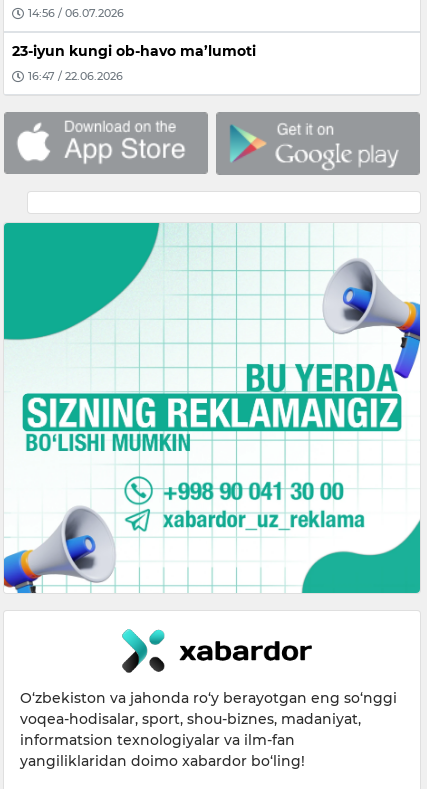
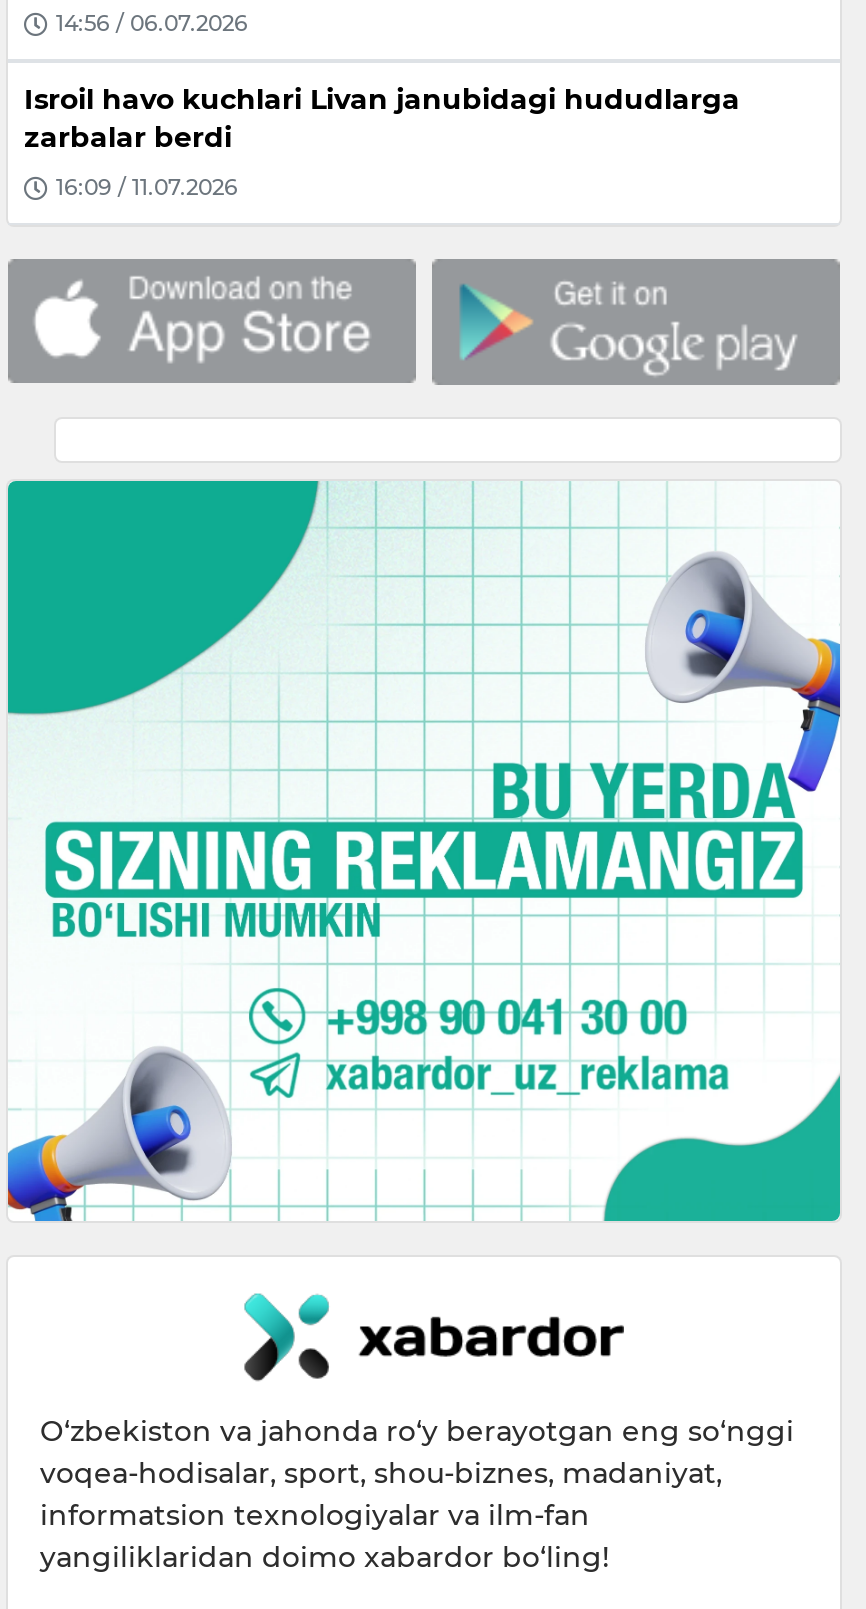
[12,42,256,60] 23-iyun kungi ob-havo ma’lumoti -> [24,80,740,154] Isroil havo kuchlari Livan janubidagi hududlarga | zarbalar berdi
[28,69,123,83] 16:47 / 22.06.2026 -> [56,173,238,201] 16:09 / 11.07.2026

